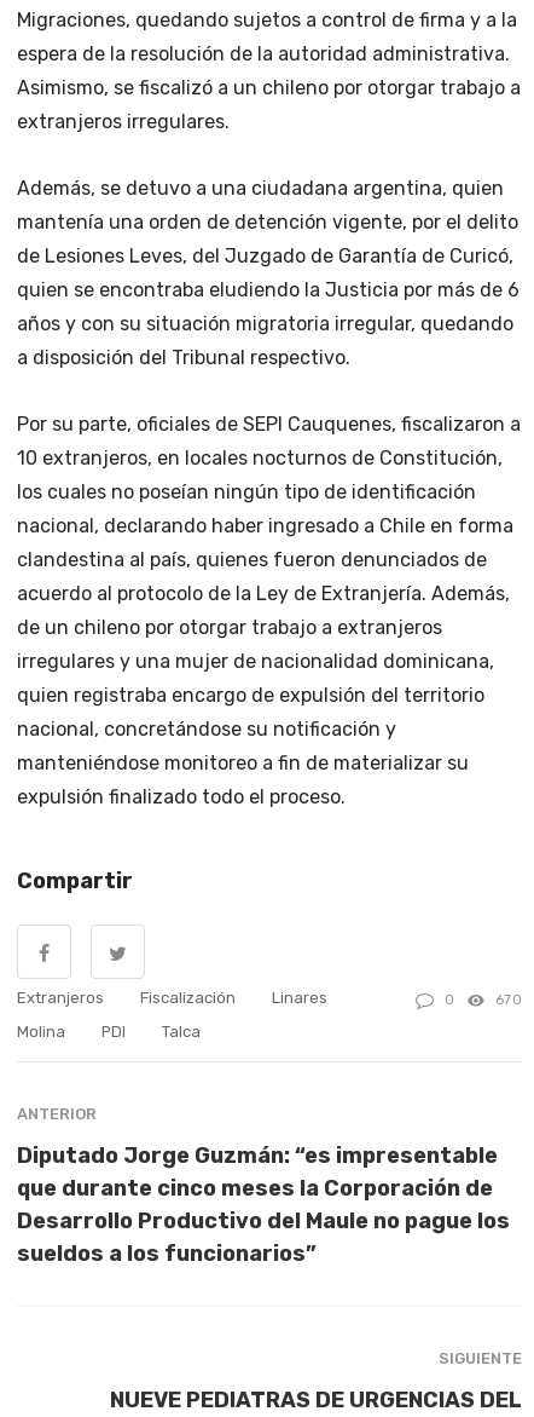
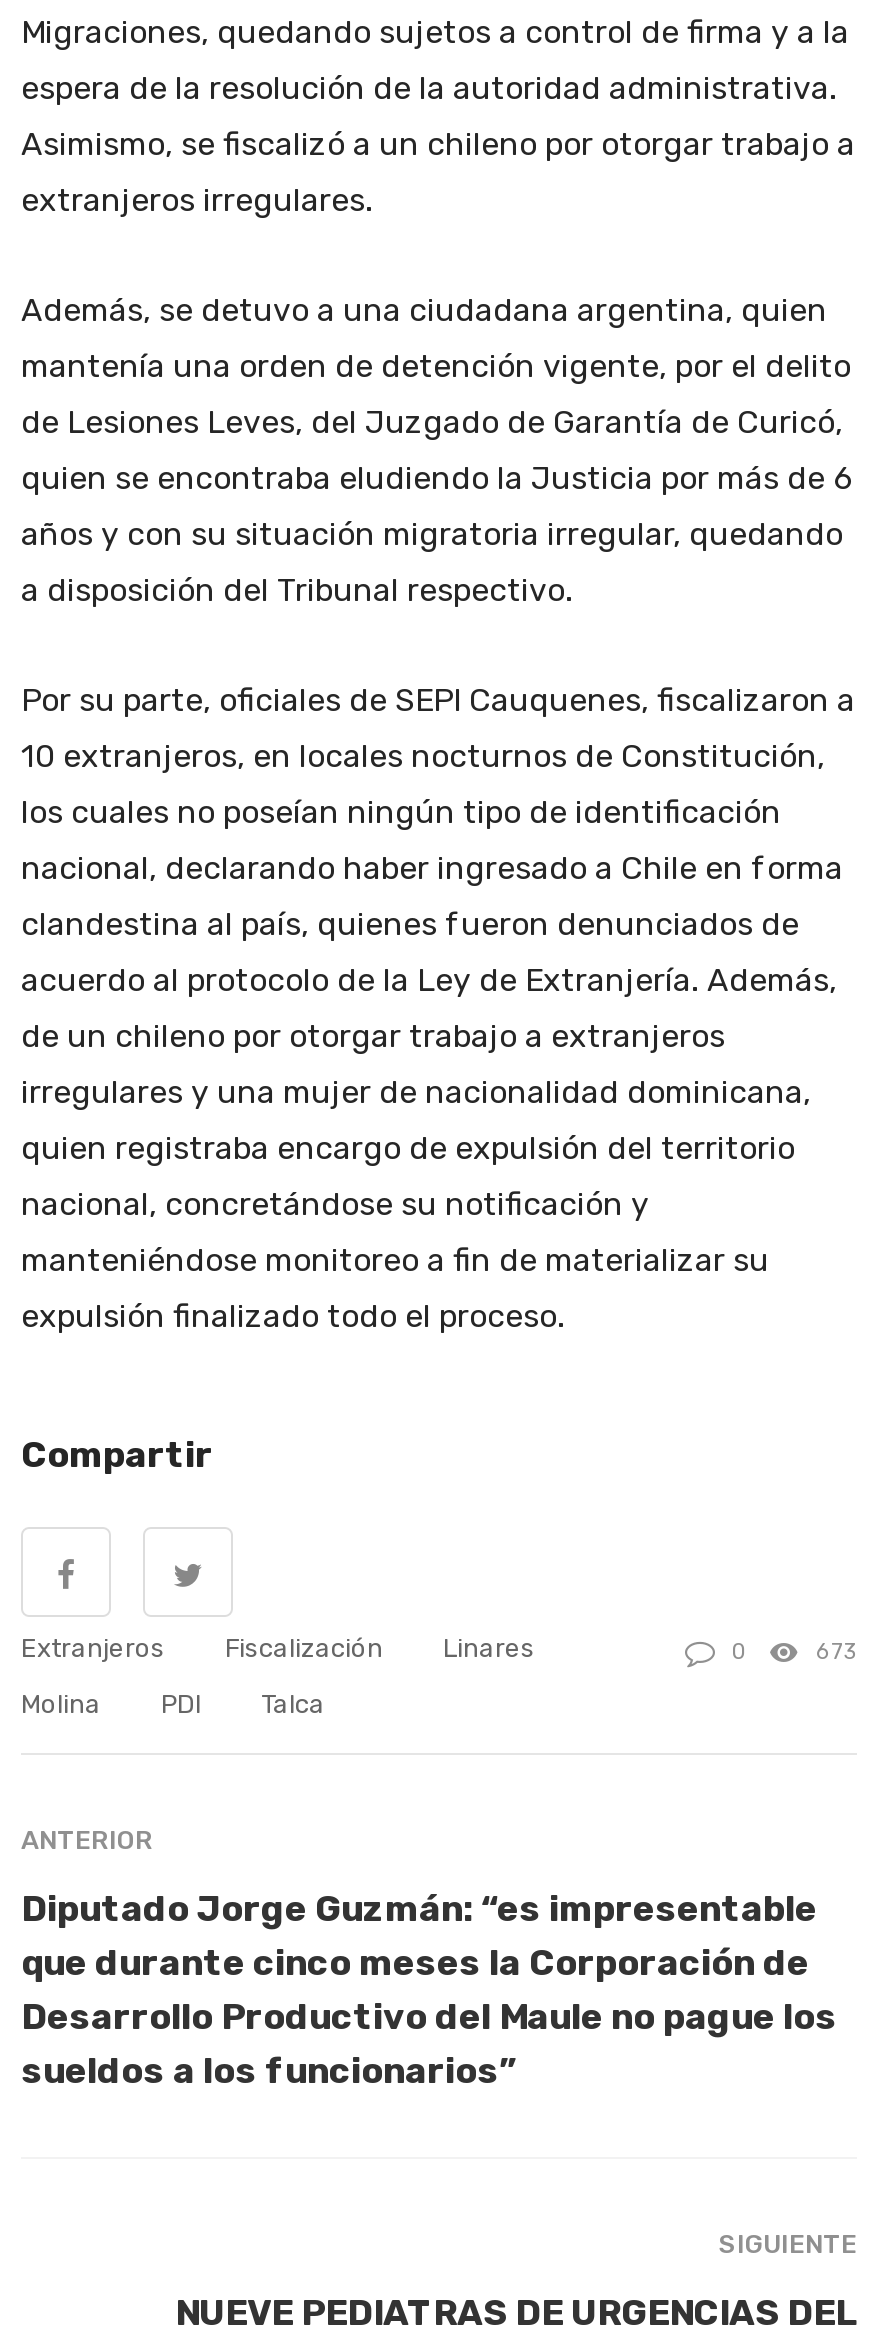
[495,993,522,1008] 670 -> [816,1640,857,1666] 673

